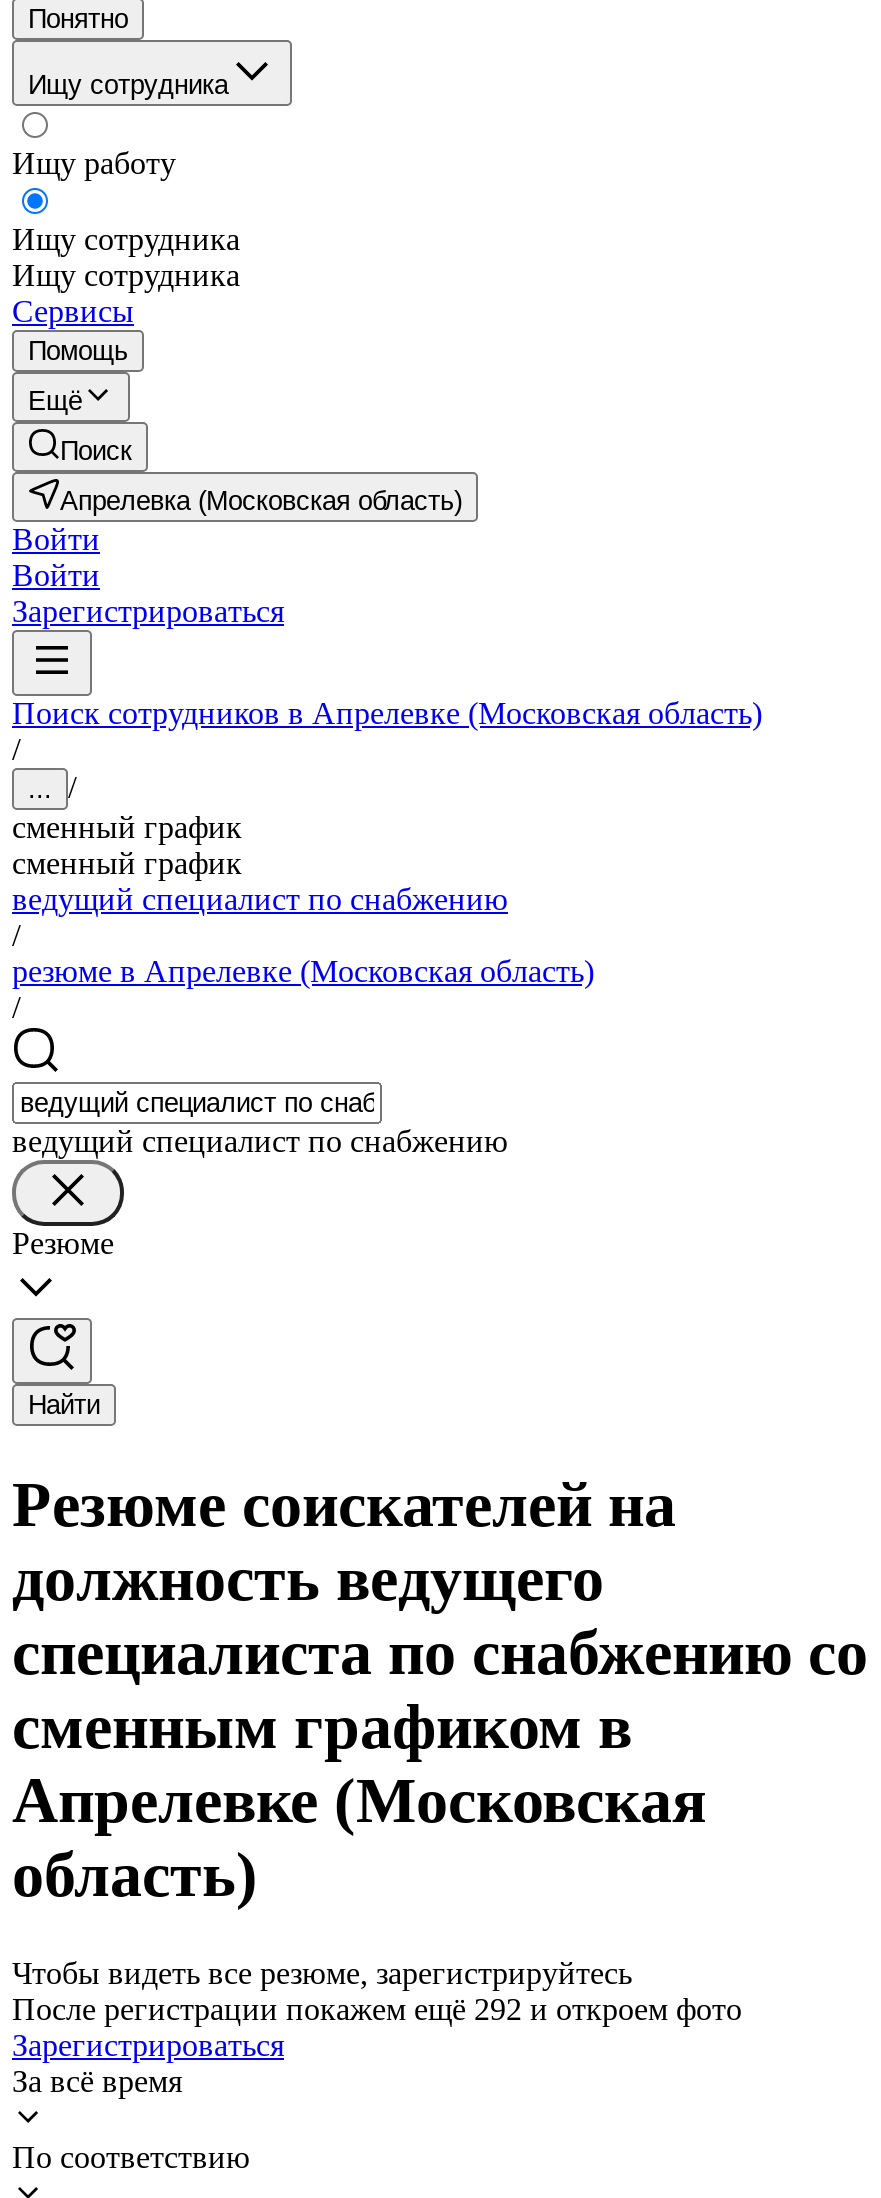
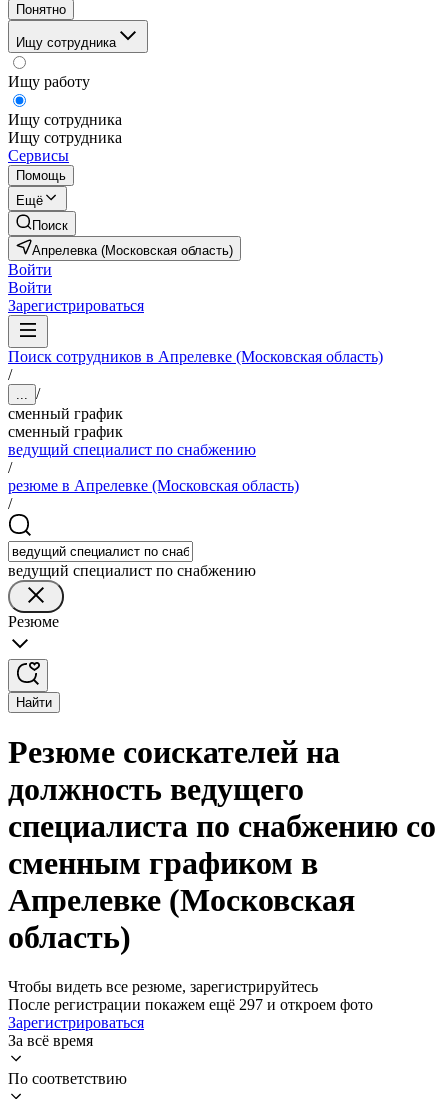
[12,1992,742,2026] После регистрации покажем ещё 292 и откроем фото -> [8,996,373,1013] После регистрации покажем ещё 297 и откроем фото

